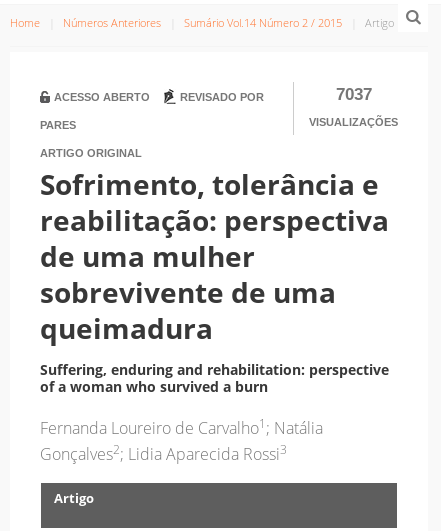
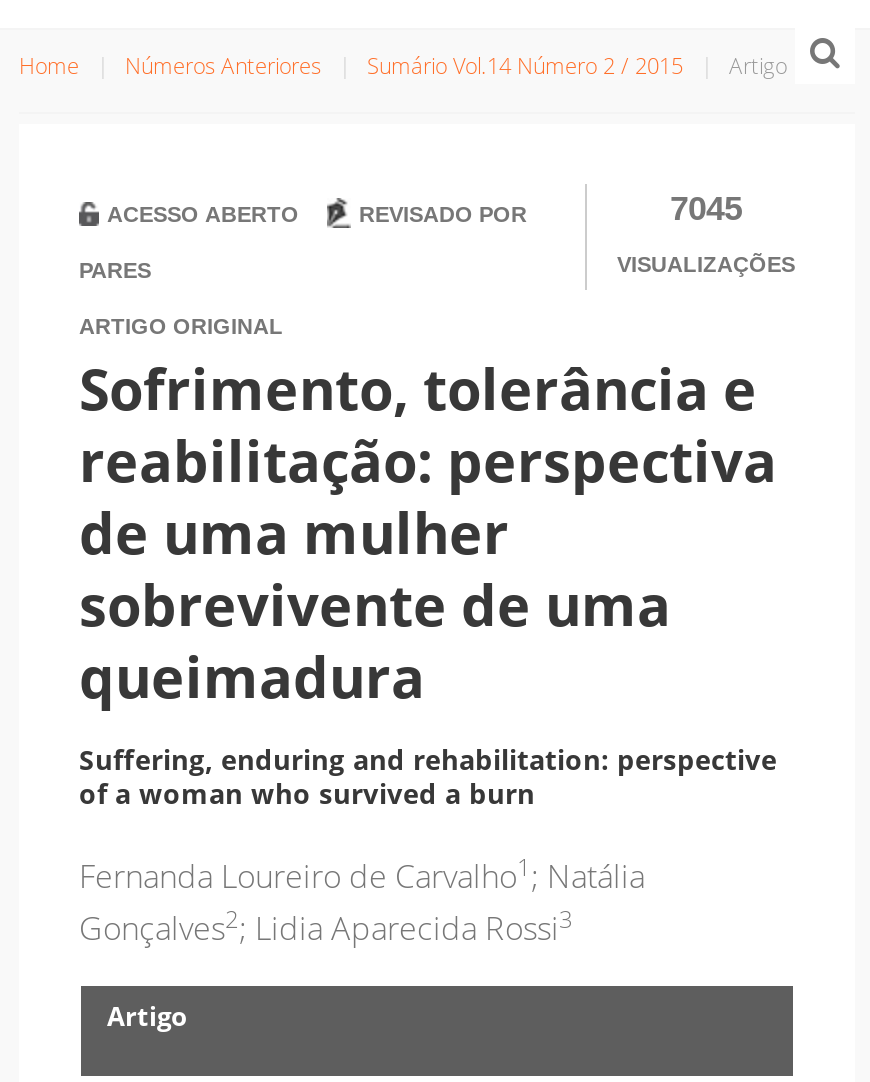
[335,85,371,104] 7037 -> [670,190,742,228] 7045

